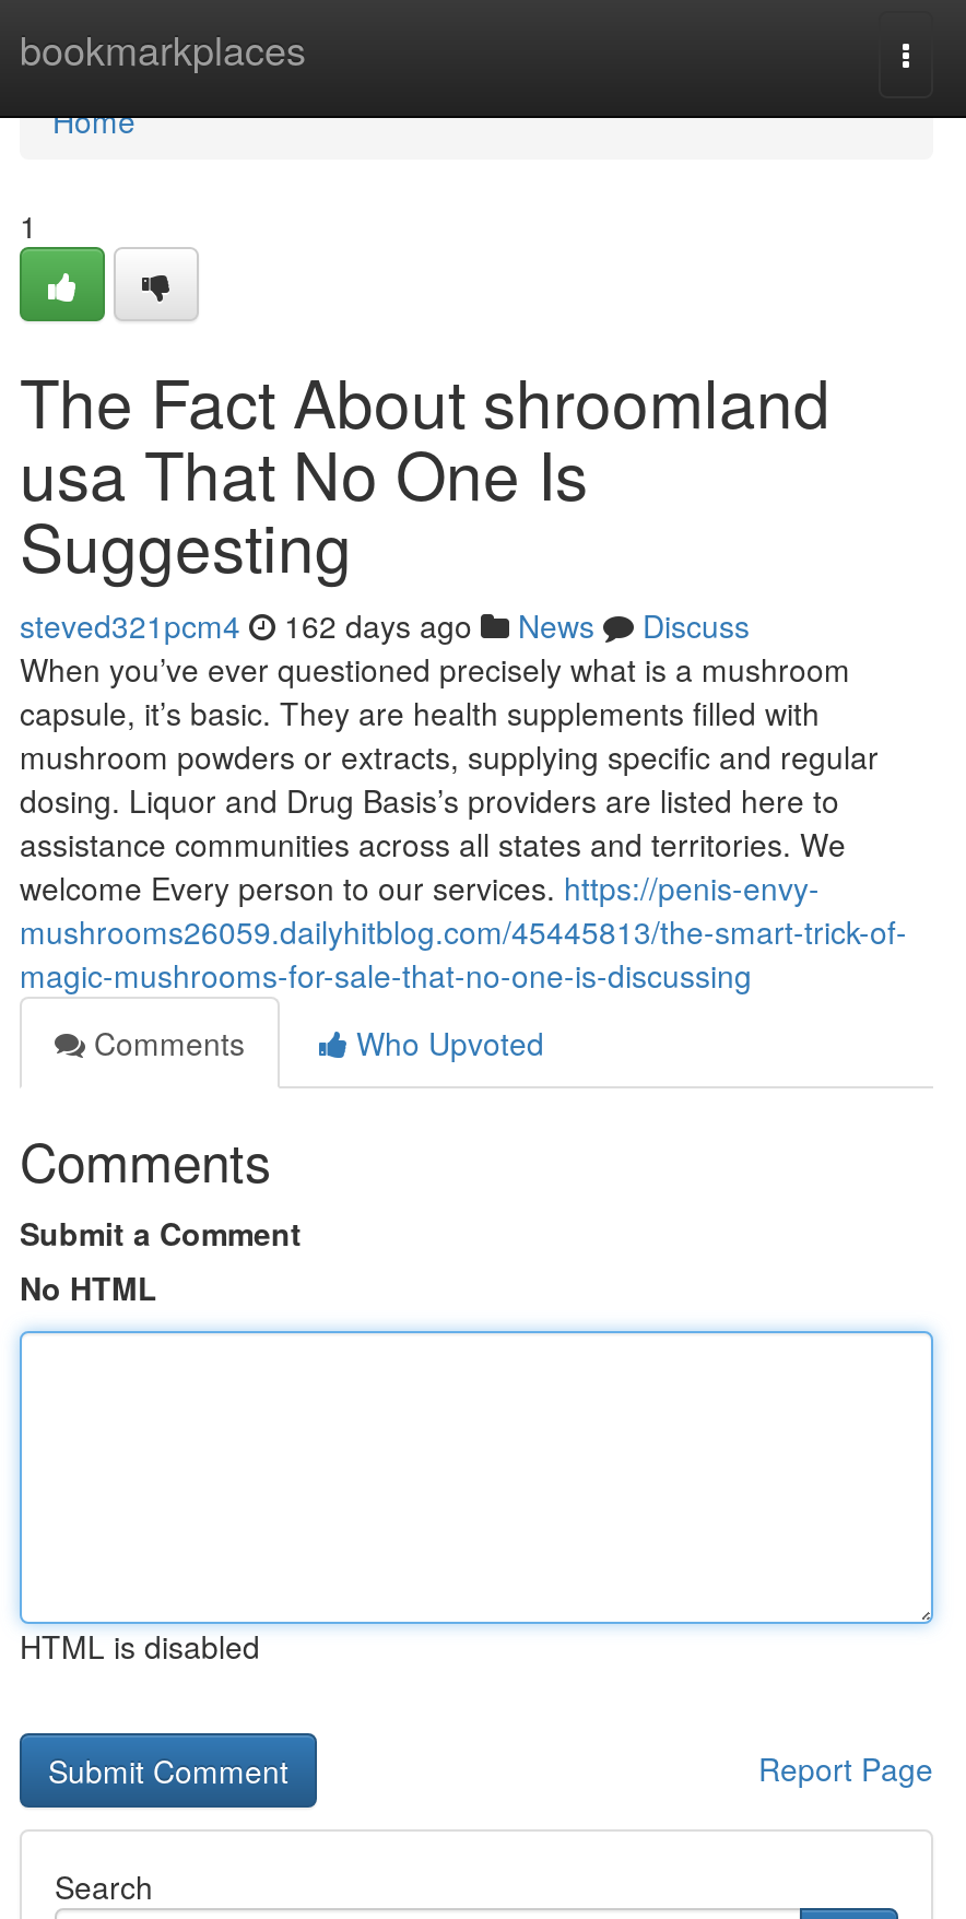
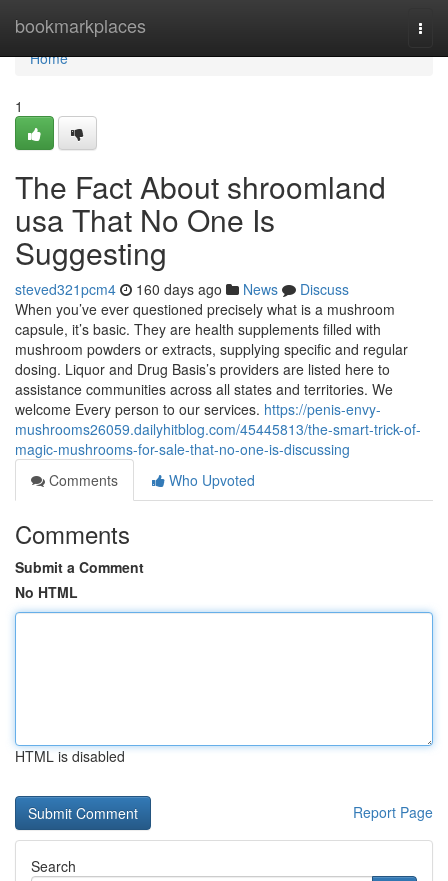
[20,603,750,647] steved321pcm4 162 days ago News Discuss -> [15,279,349,299] steved321pcm4 160 days ago News Discuss

